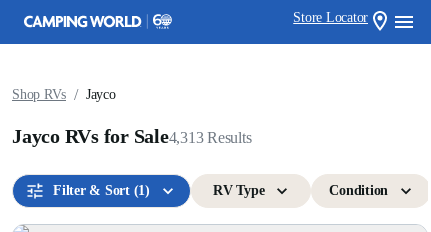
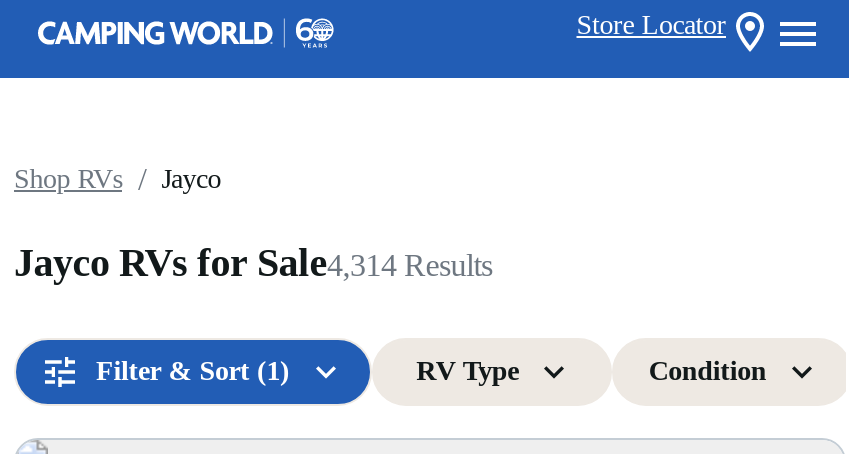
[12,125,251,147] Jayco RVs for Sale4,313 Results -> [14,240,492,284] Jayco RVs for Sale4,314 Results

